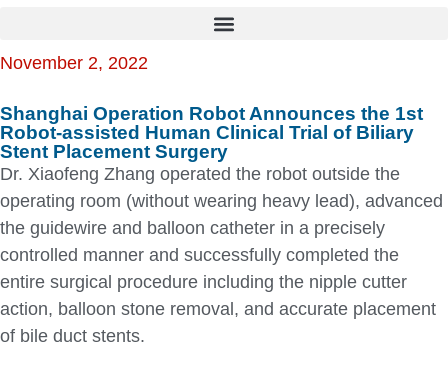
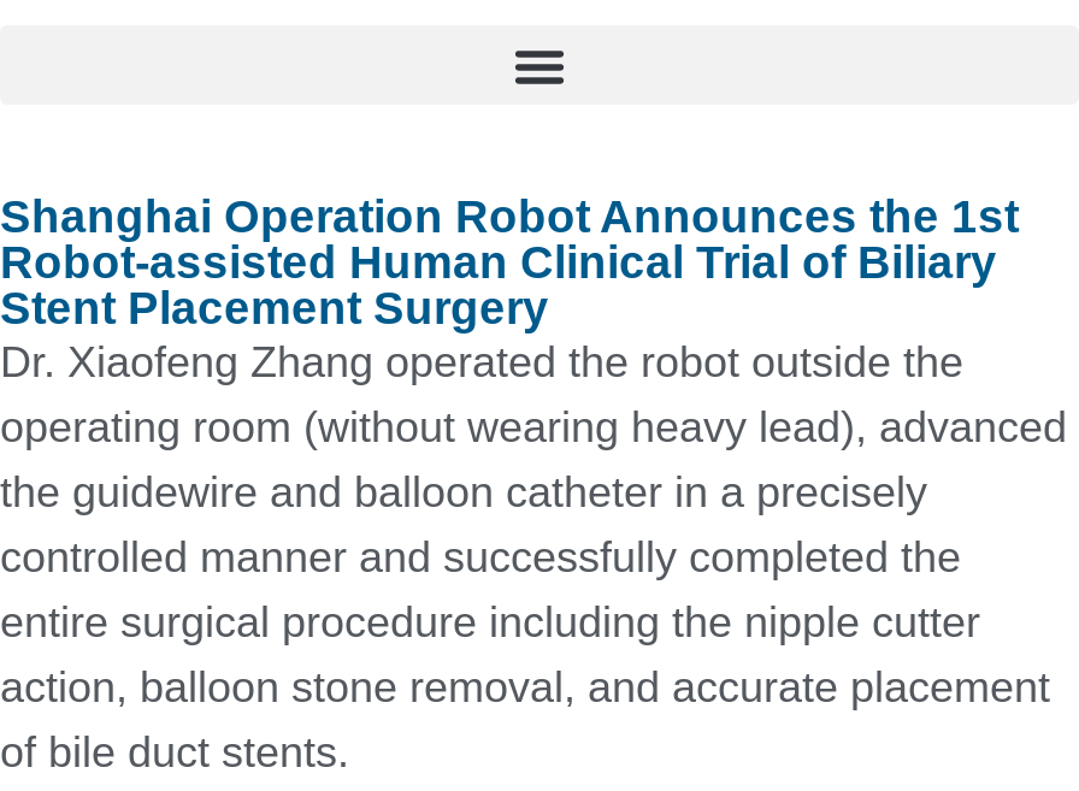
[0,53,148,73] November 2, 2022 -> none

